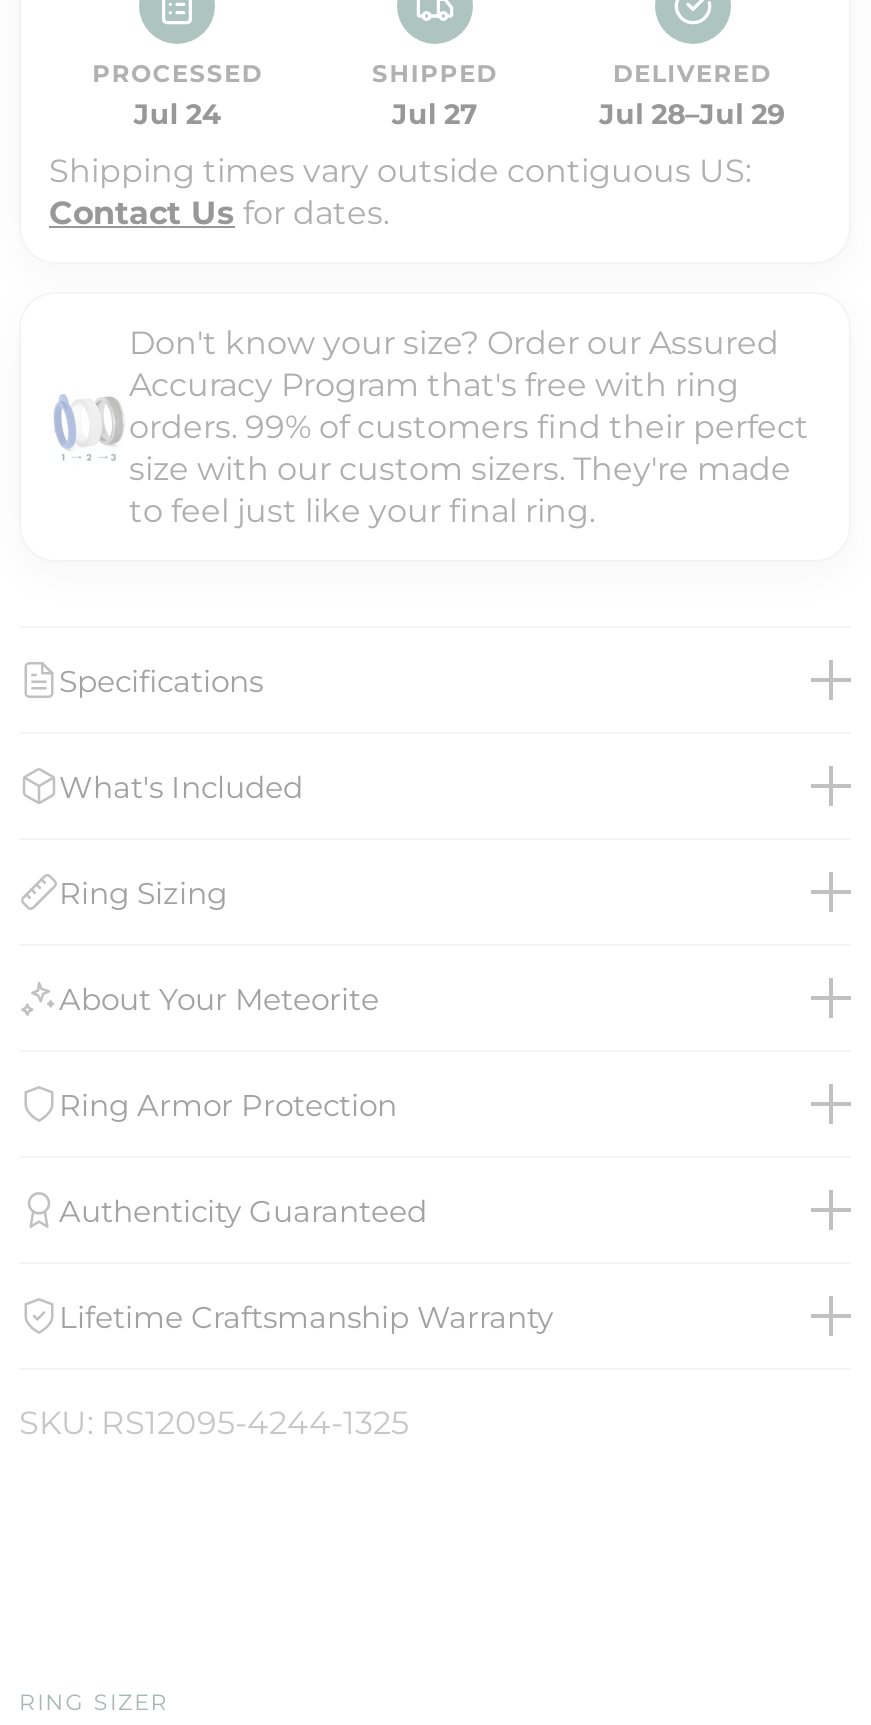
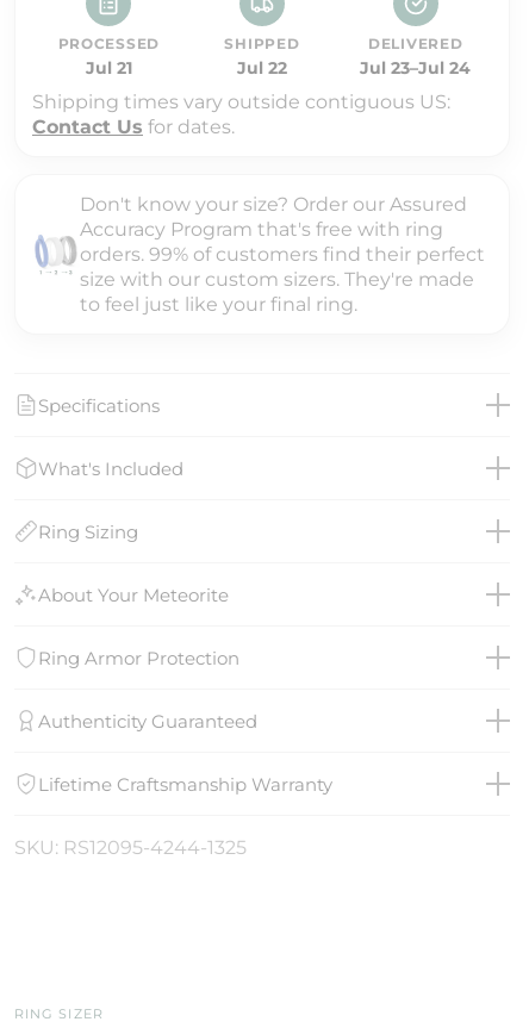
[134,96,222,132] Jul 24 -> [86,57,132,79] Jul 21
[392,96,478,132] Jul 27 -> [237,57,287,79] Jul 22
[599,96,785,132] Jul 28–Jul 29 -> [360,57,471,79] Jul 23–Jul 24

